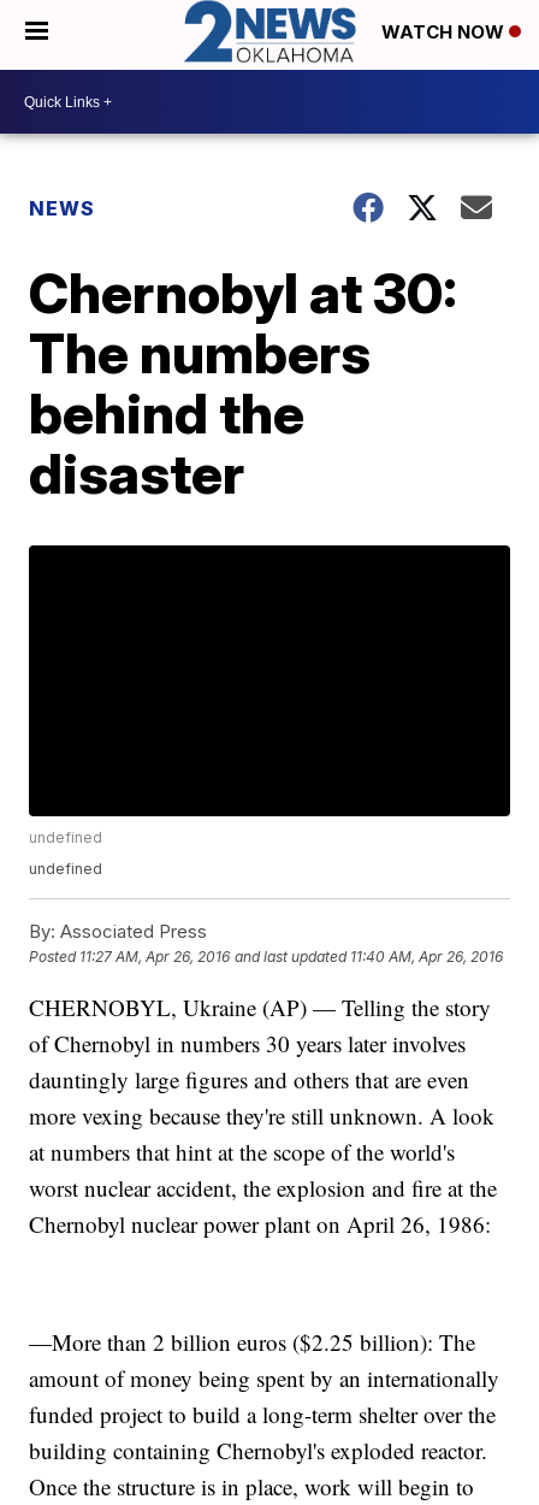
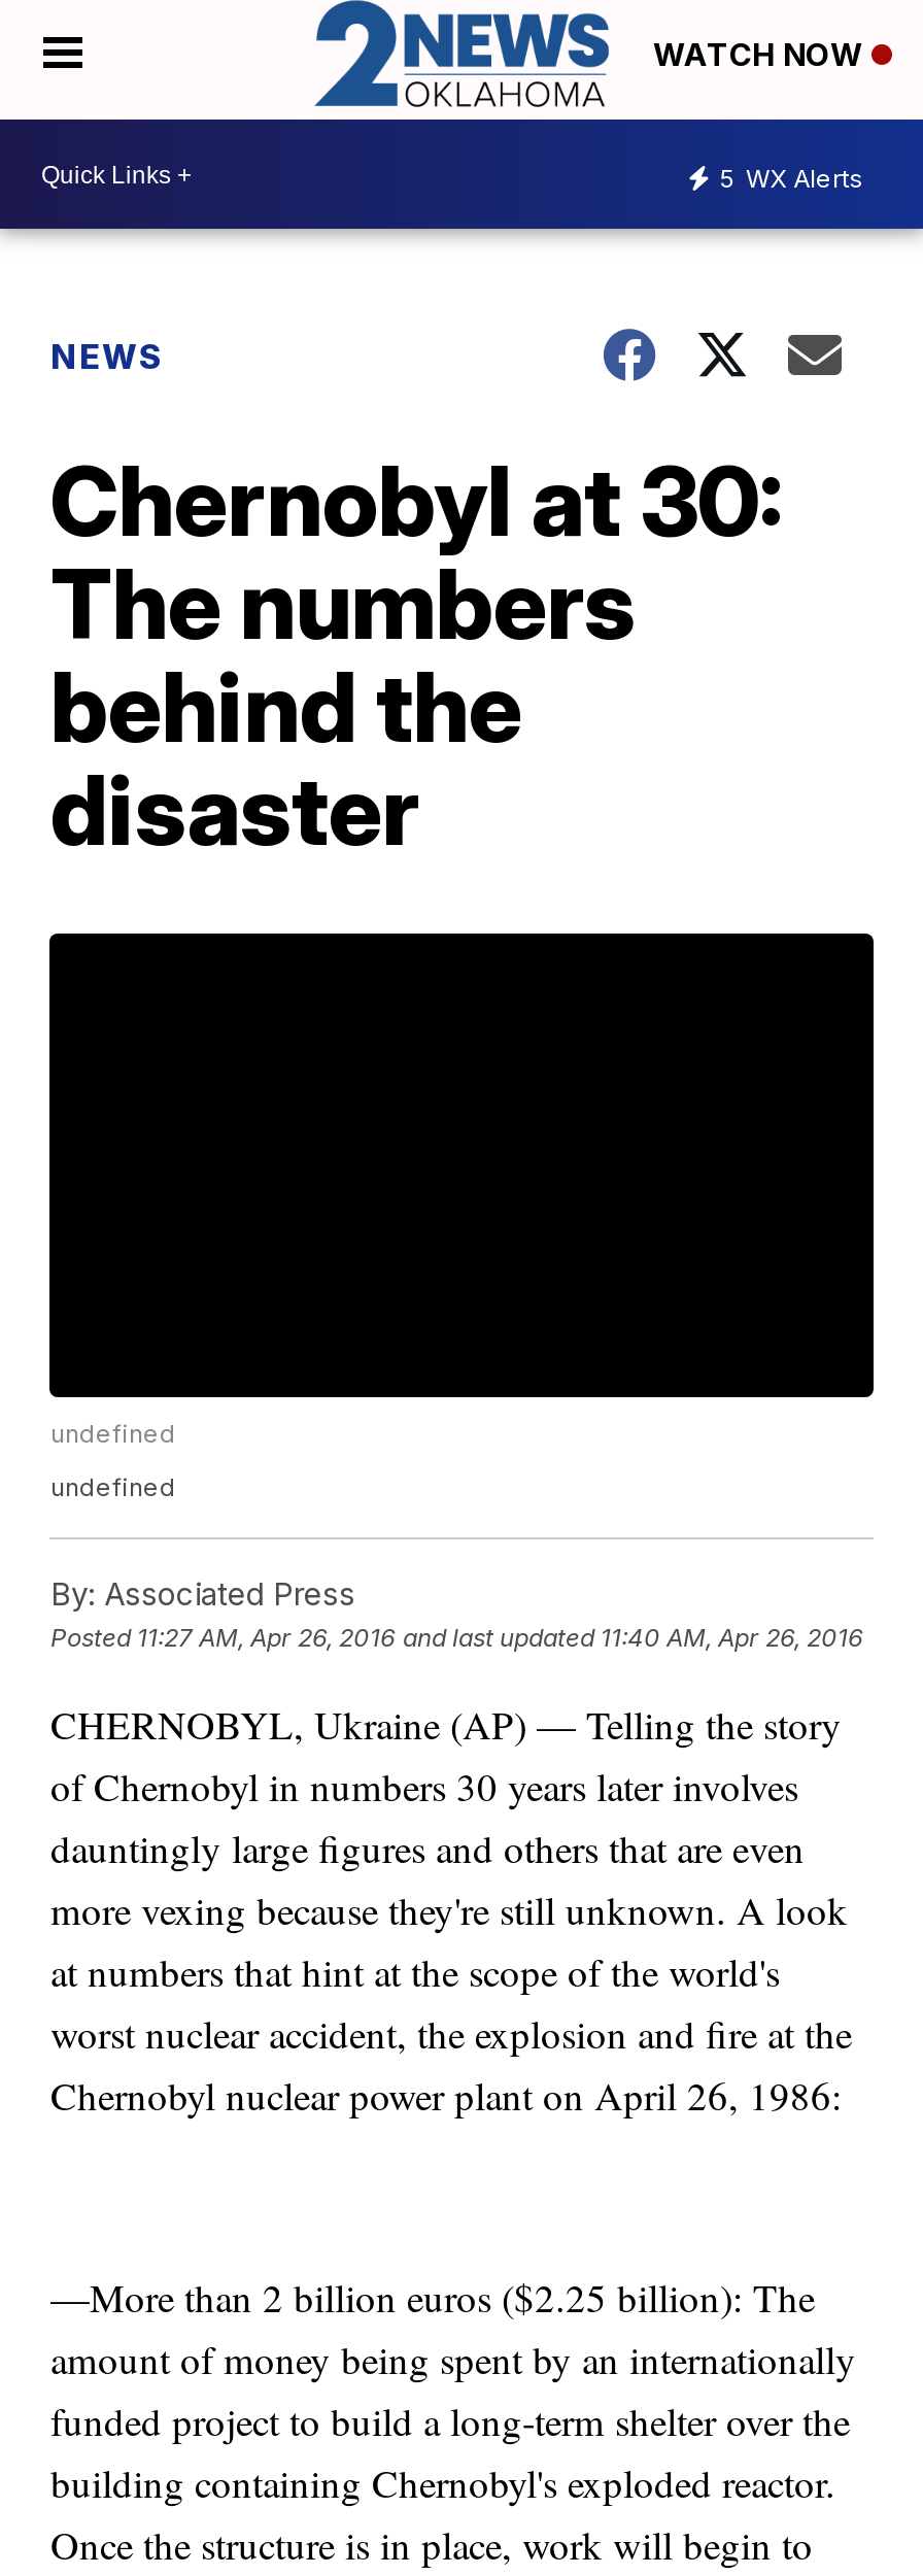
none -> [719,162,863,193] 5 WX Alerts

